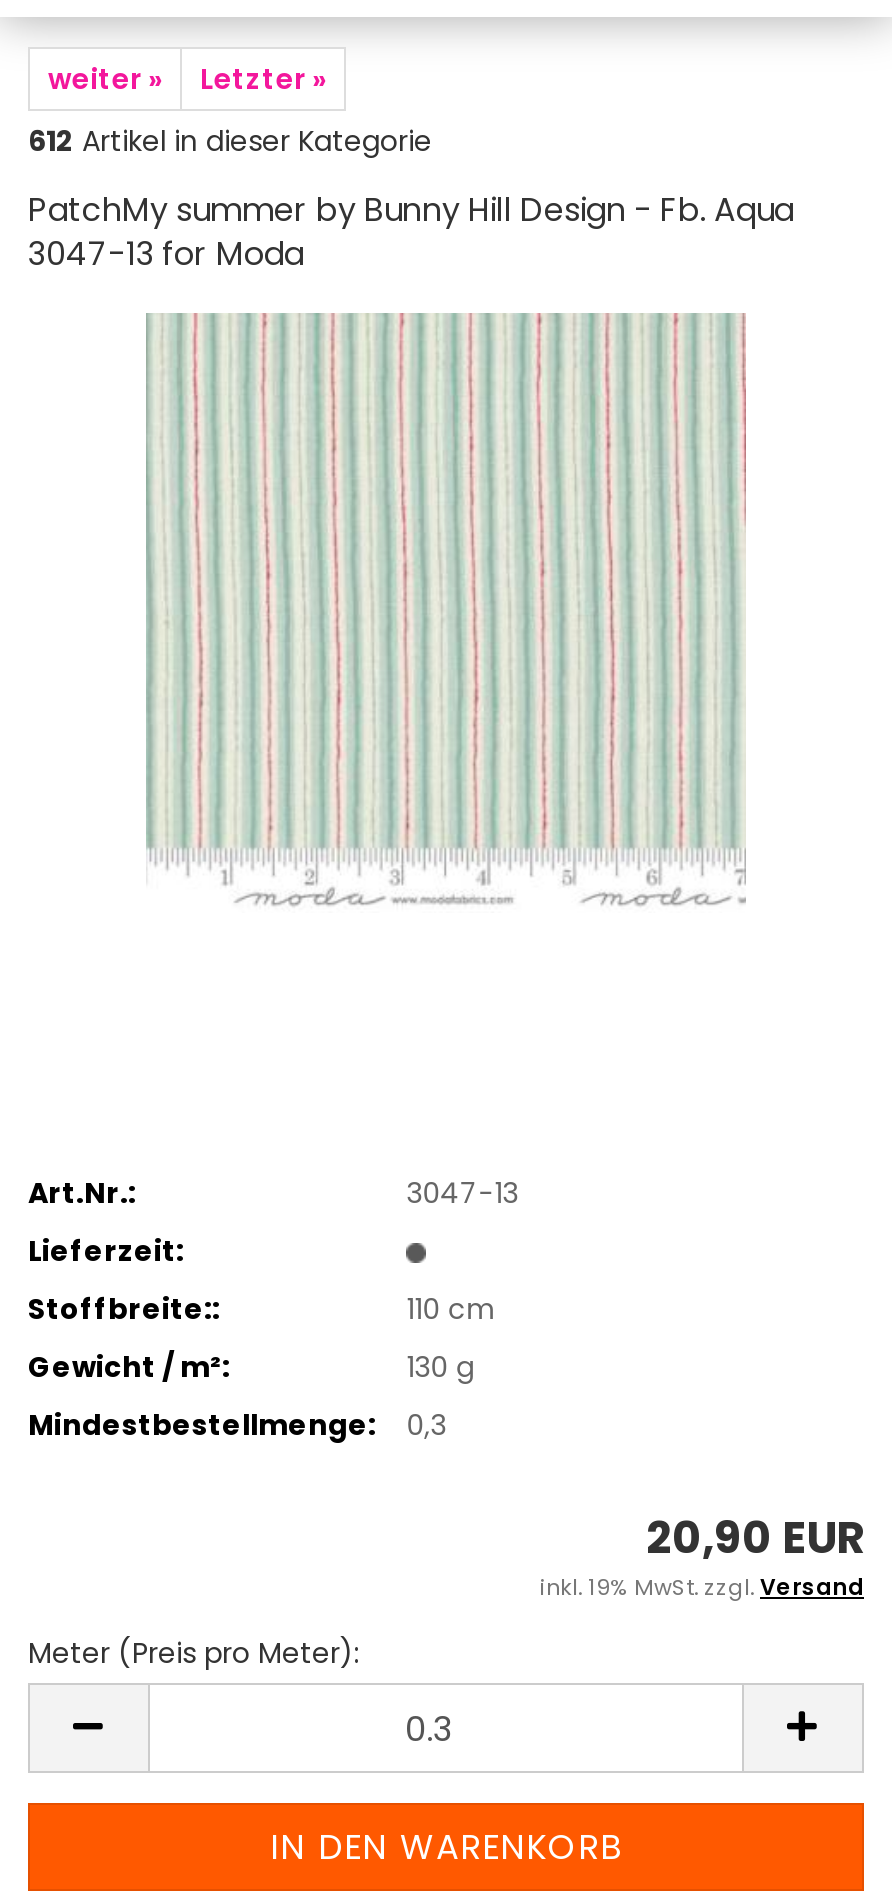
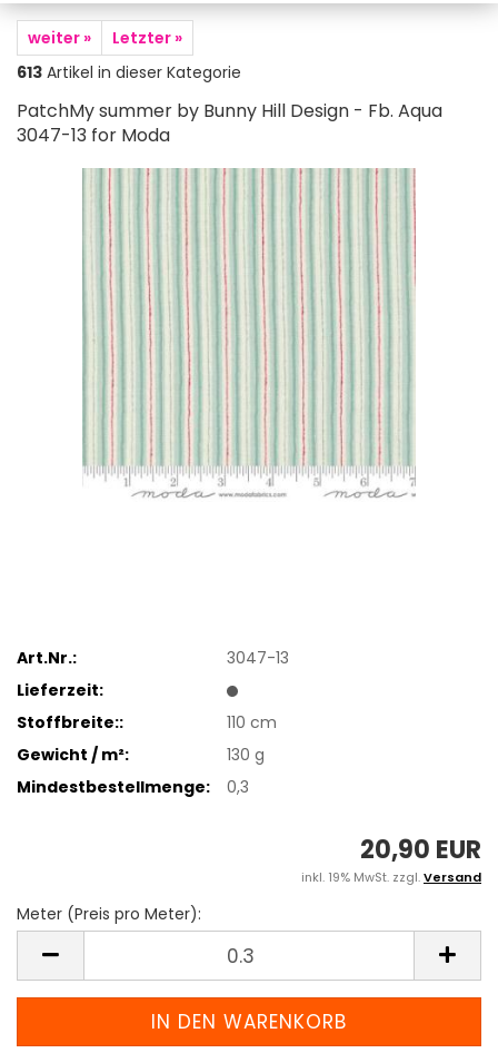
[28,121,432,161] 612 Artikel in dieser Kategorie -> [17,61,241,83] 613 Artikel in dieser Kategorie

